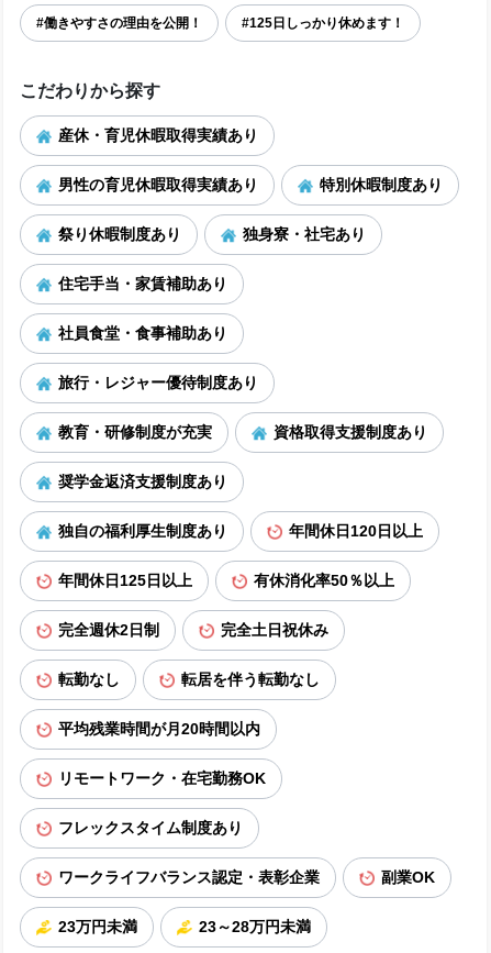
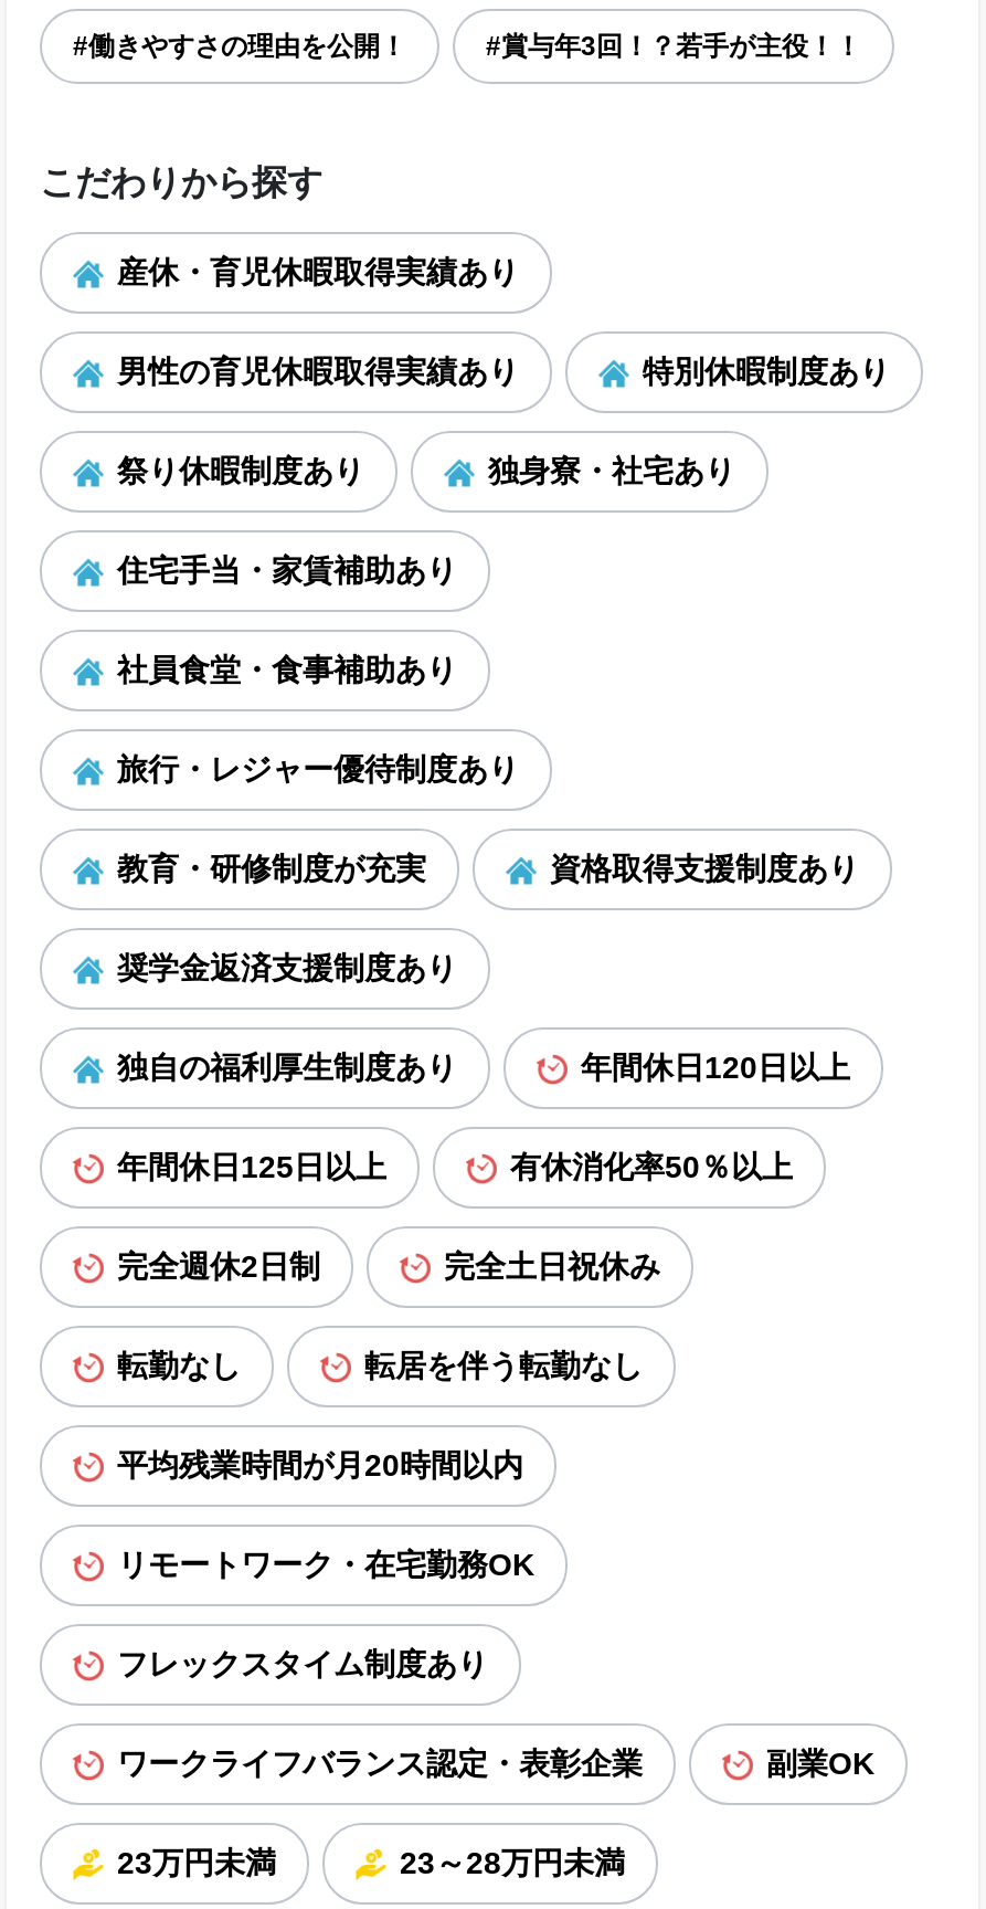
[242,15,404,31] #125日しっかり休めます！ -> [486,31,861,62] #賞与年3回！？若手が主役！！

